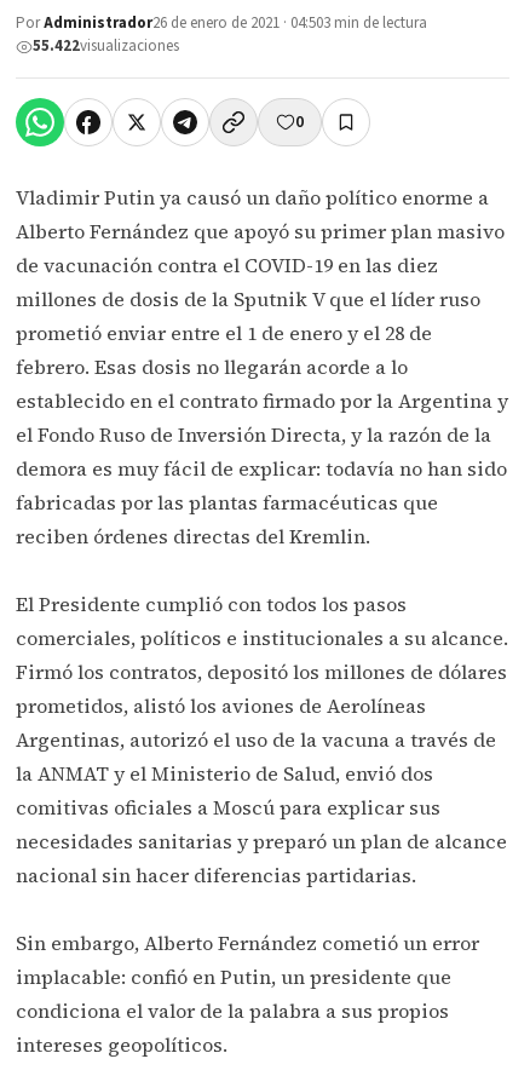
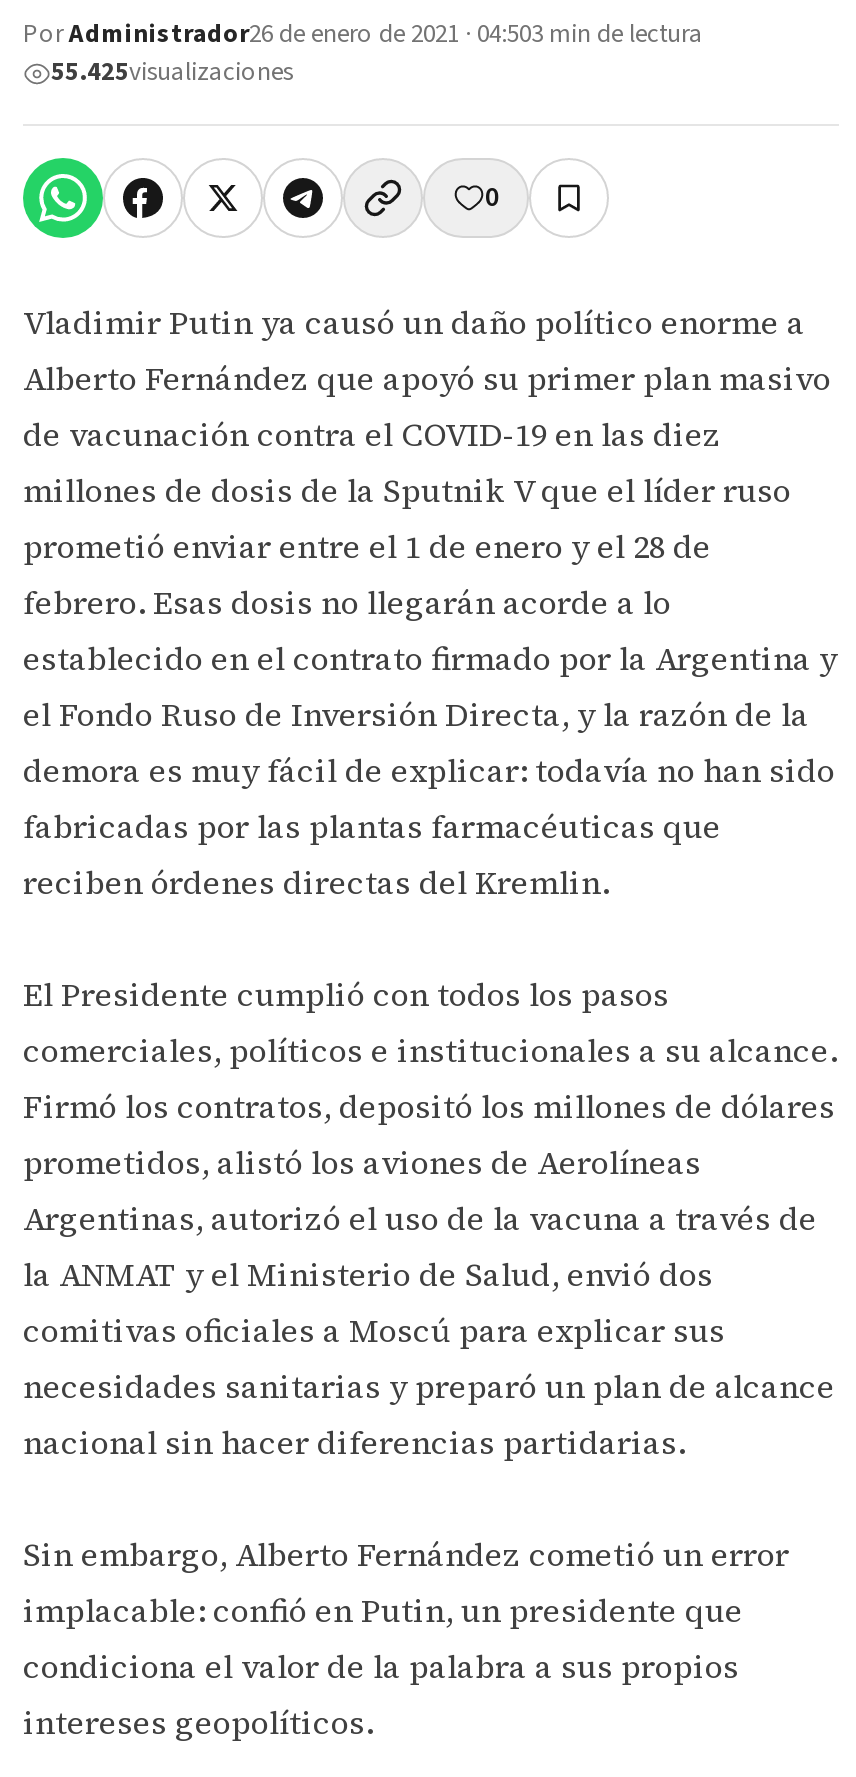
[33,35,179,57] 55.422visualizaciones -> [51,54,293,90] 55.425visualizaciones

